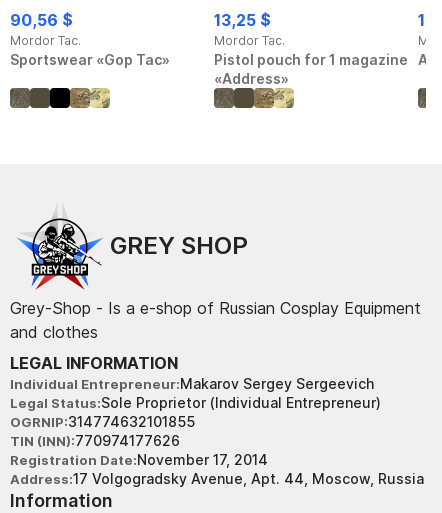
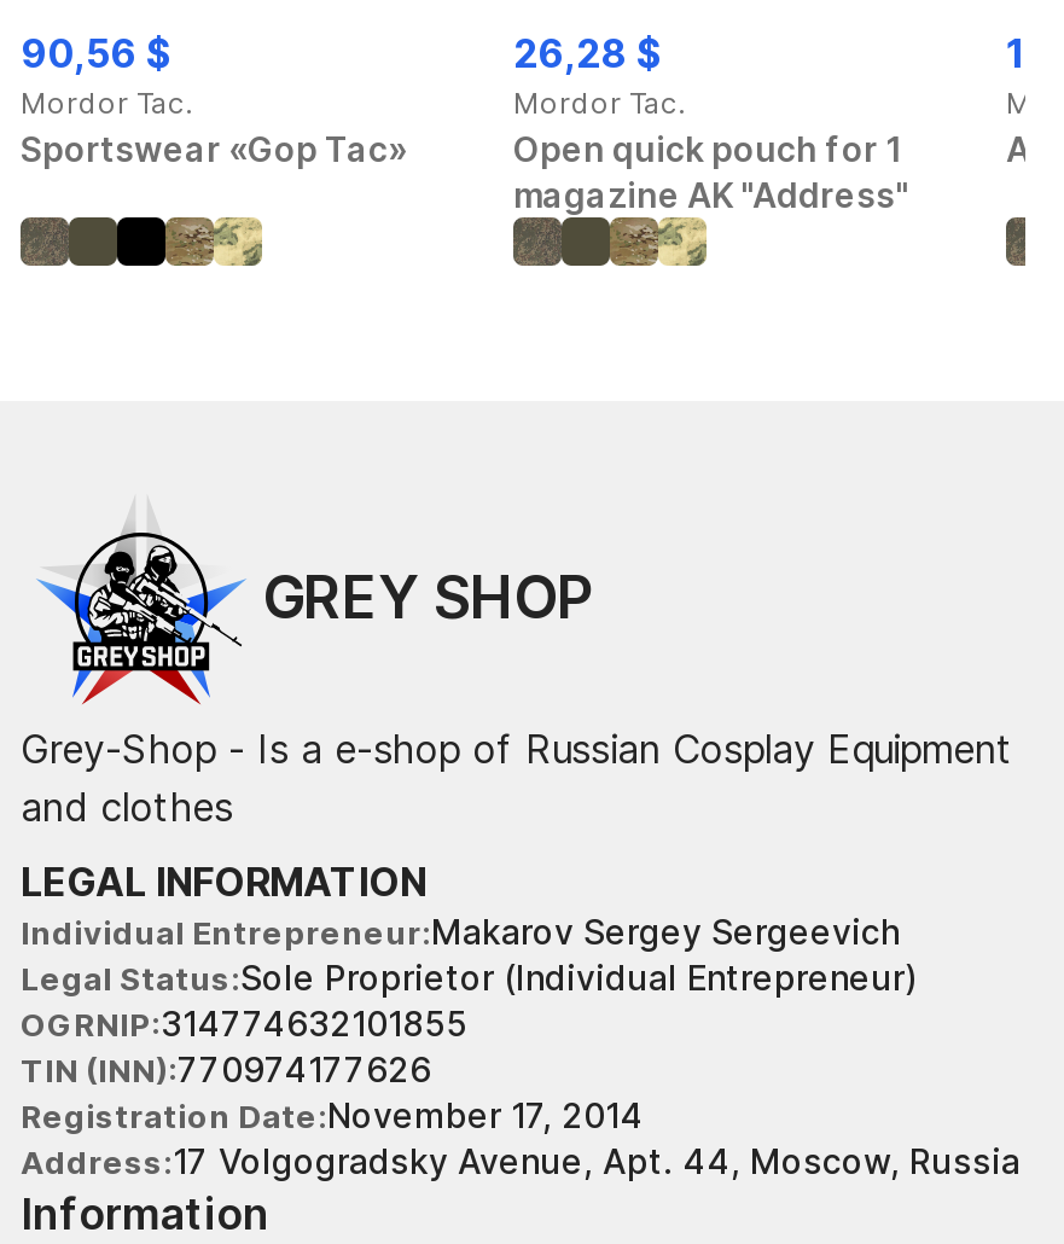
[214,10,271,30] 13,25 $ -> [513,29,663,77] 26,28 $
[214,51,408,87] Pistol pouch for 1 magazine | «Address» -> [513,128,909,215] Open quick pouch for 1 | magazine AK "Address"

